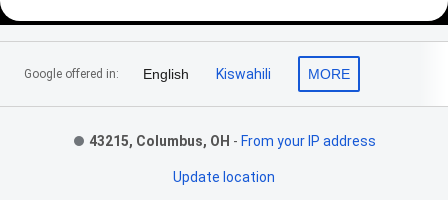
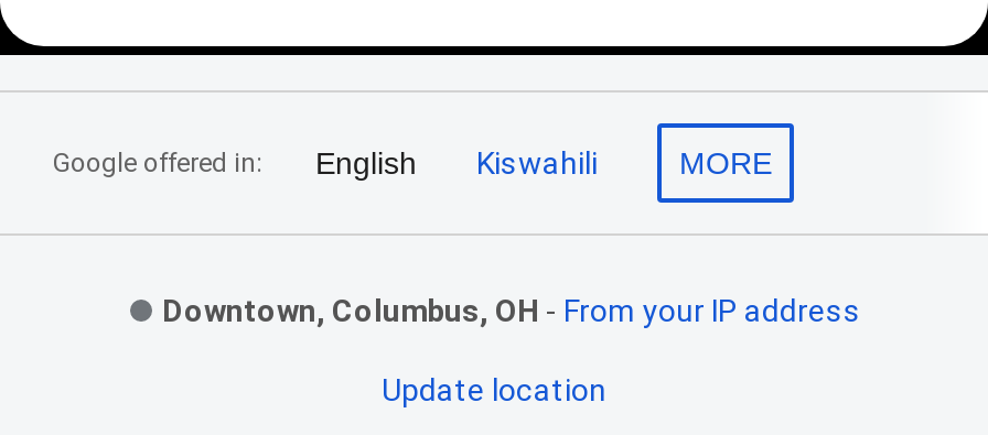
[88,133,375,149] 43215, Columbus, OH - From your IP address -> [162,293,861,328] Downtown, Columbus, OH - From your IP address

